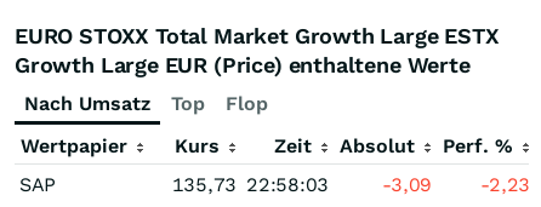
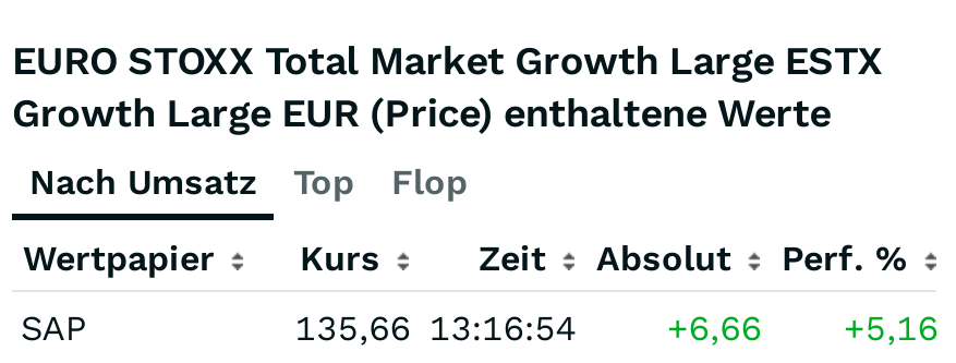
[172,173,329,196] 135,73 22:58:03 -> [295,307,577,349] 135,66 13:16:54
[381,173,432,196] -3,09 -> [667,307,762,349] +6,66
[480,173,530,196] -2,23 -> [844,307,939,349] +5,16

